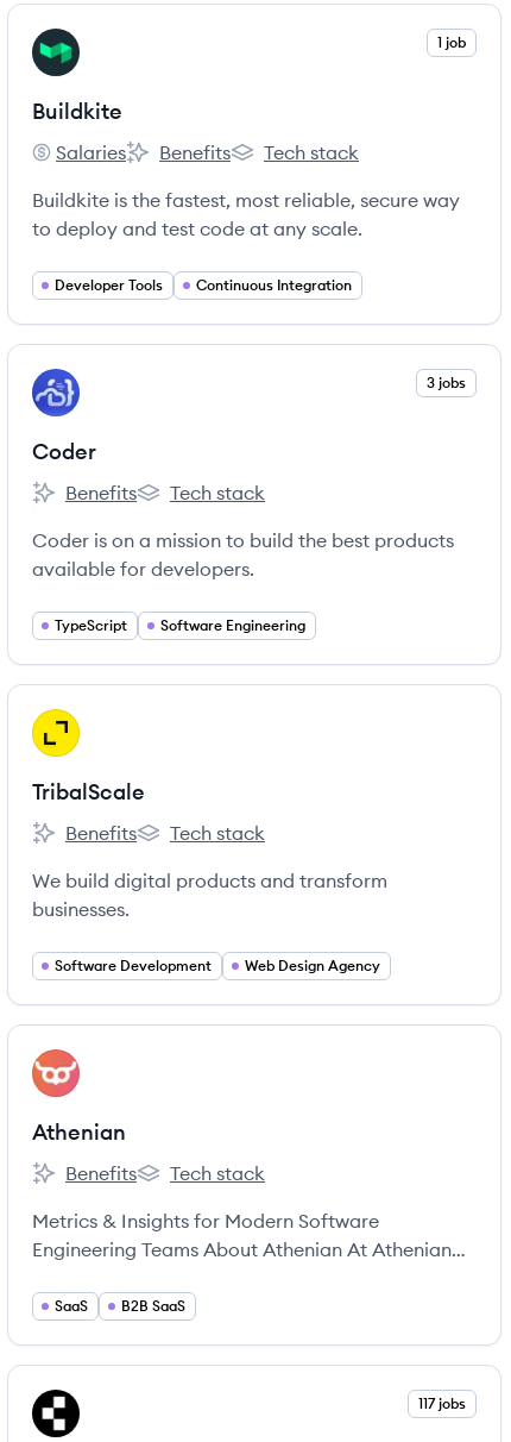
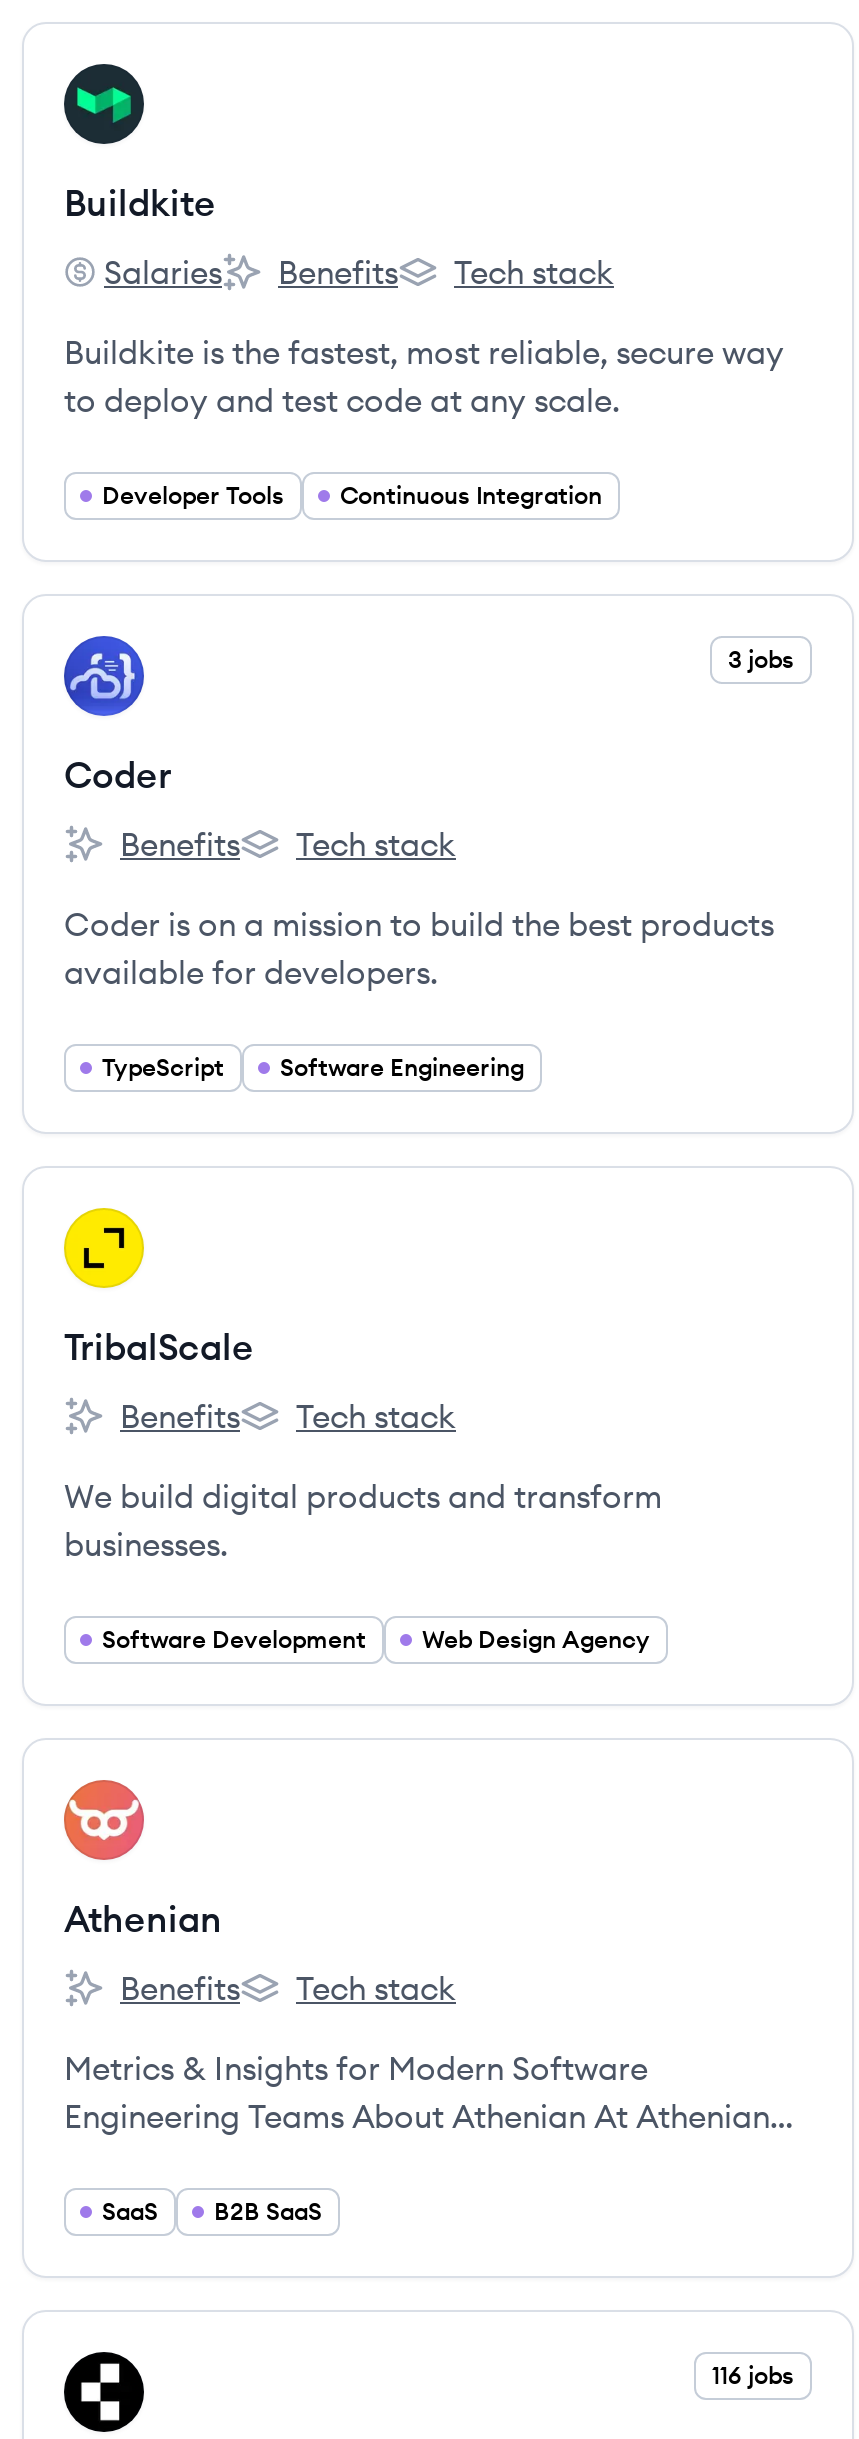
[437,33,466,51] 1 job -> none
[418,1394,466,1412] 117 jobs -> [712,2360,794,2390] 116 jobs

